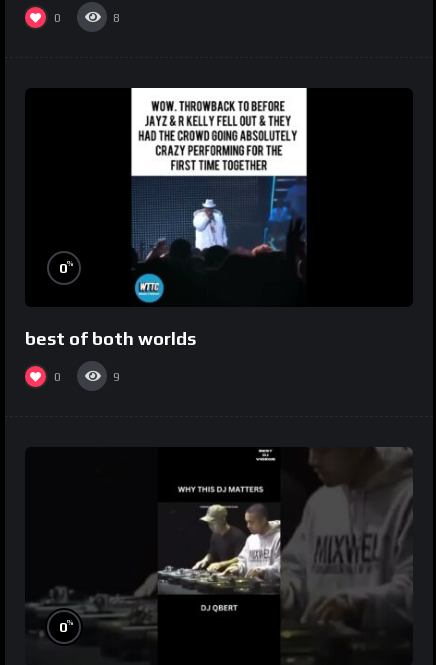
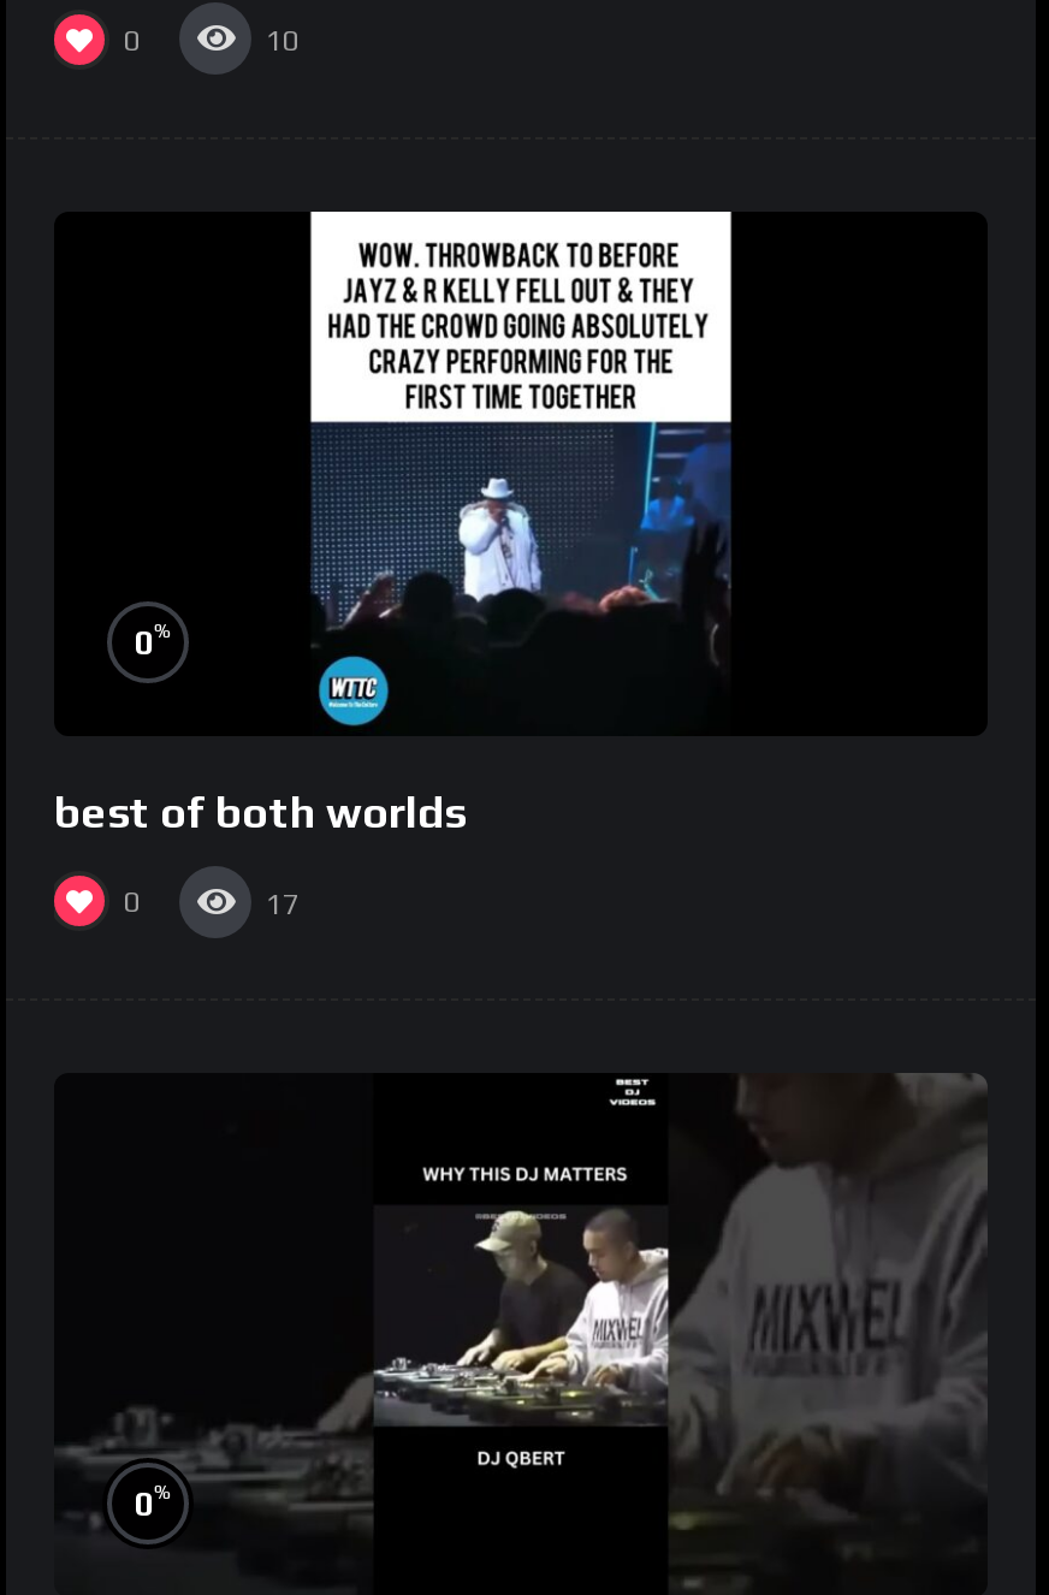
[113,11,120,25] 8 -> [266,25,300,59] 10
[113,370,120,384] 9 -> [266,888,300,921] 17

